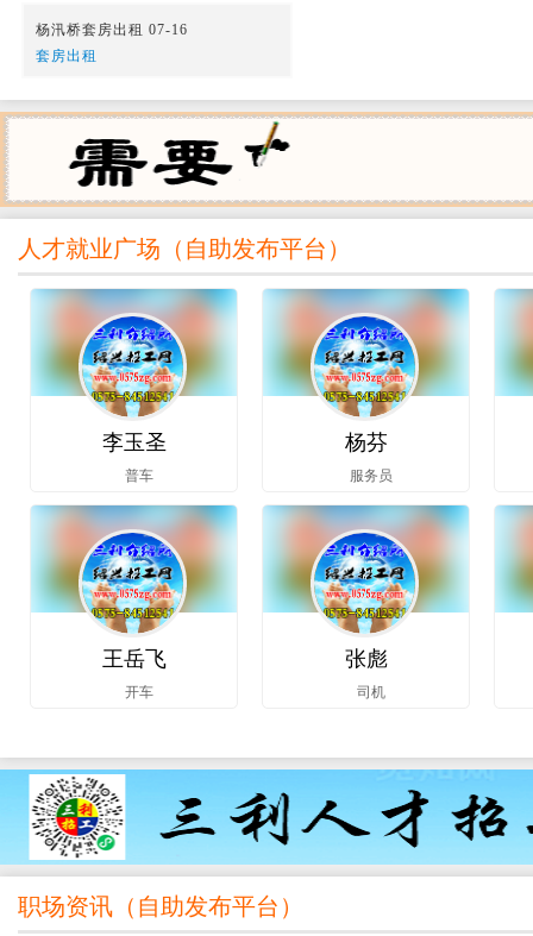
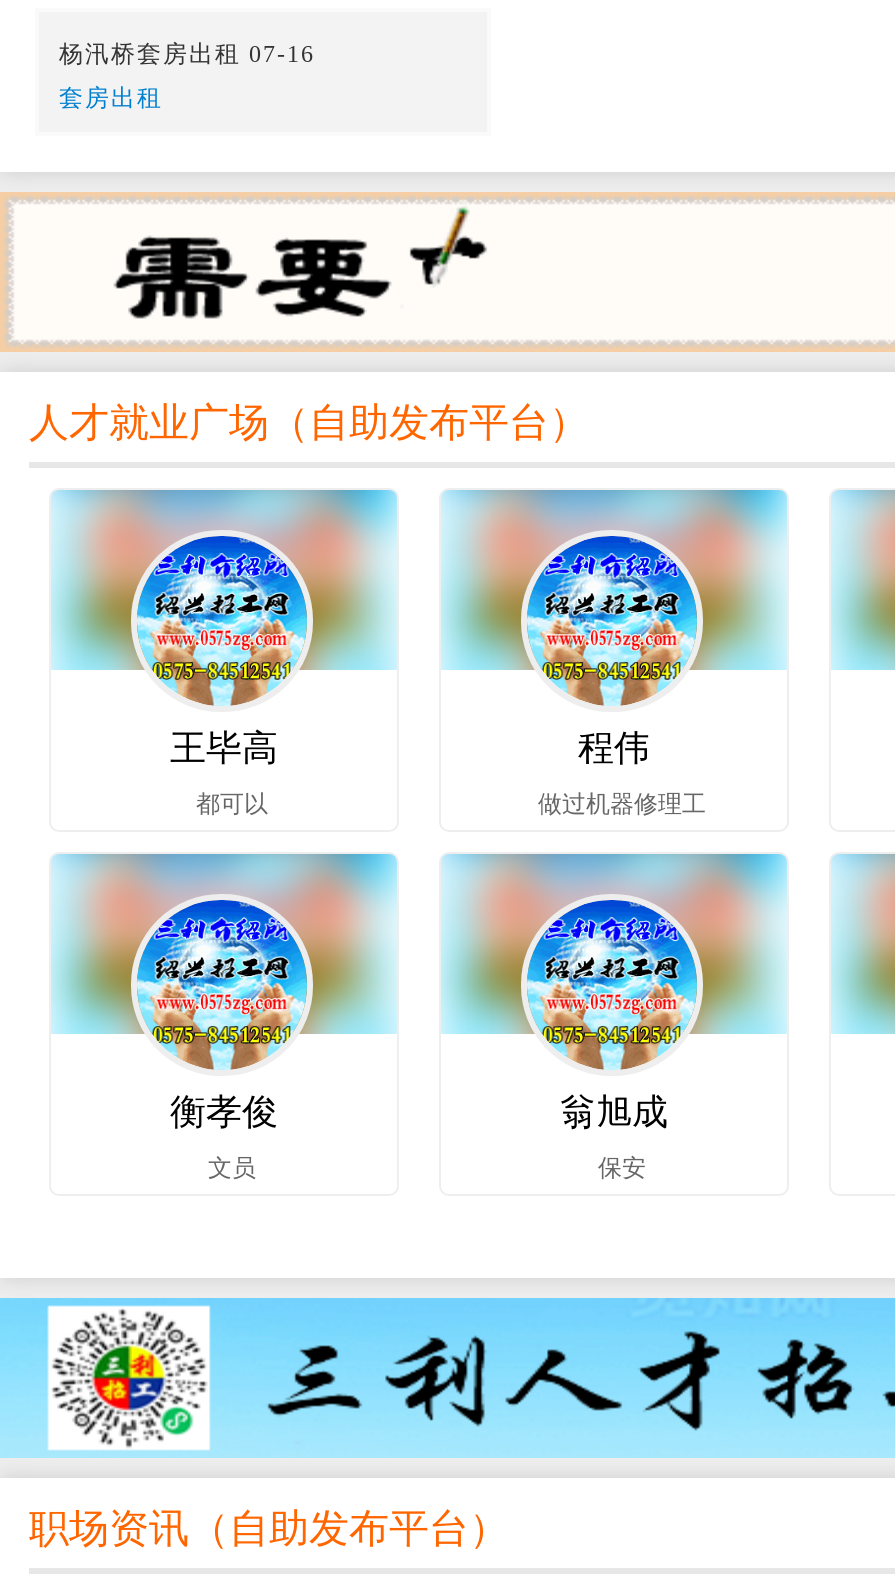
[102,431,166,454] 李玉圣 -> [170,728,278,768] 王毕高
[344,431,387,454] 杨芬 -> [578,728,650,768] 程伟
[124,467,153,484] 普车 -> [196,790,268,818] 都可以
[349,467,392,484] 服务员 -> [538,790,706,818] 做过机器修理工
[102,647,166,671] 王岳飞 -> [170,1092,278,1132] 衡孝俊
[344,647,387,671] 张彪 -> [560,1092,668,1132] 翁旭成
[124,684,153,701] 开车 -> [208,1154,256,1182] 文员
[356,684,385,701] 司机 -> [598,1154,646,1182] 保安

